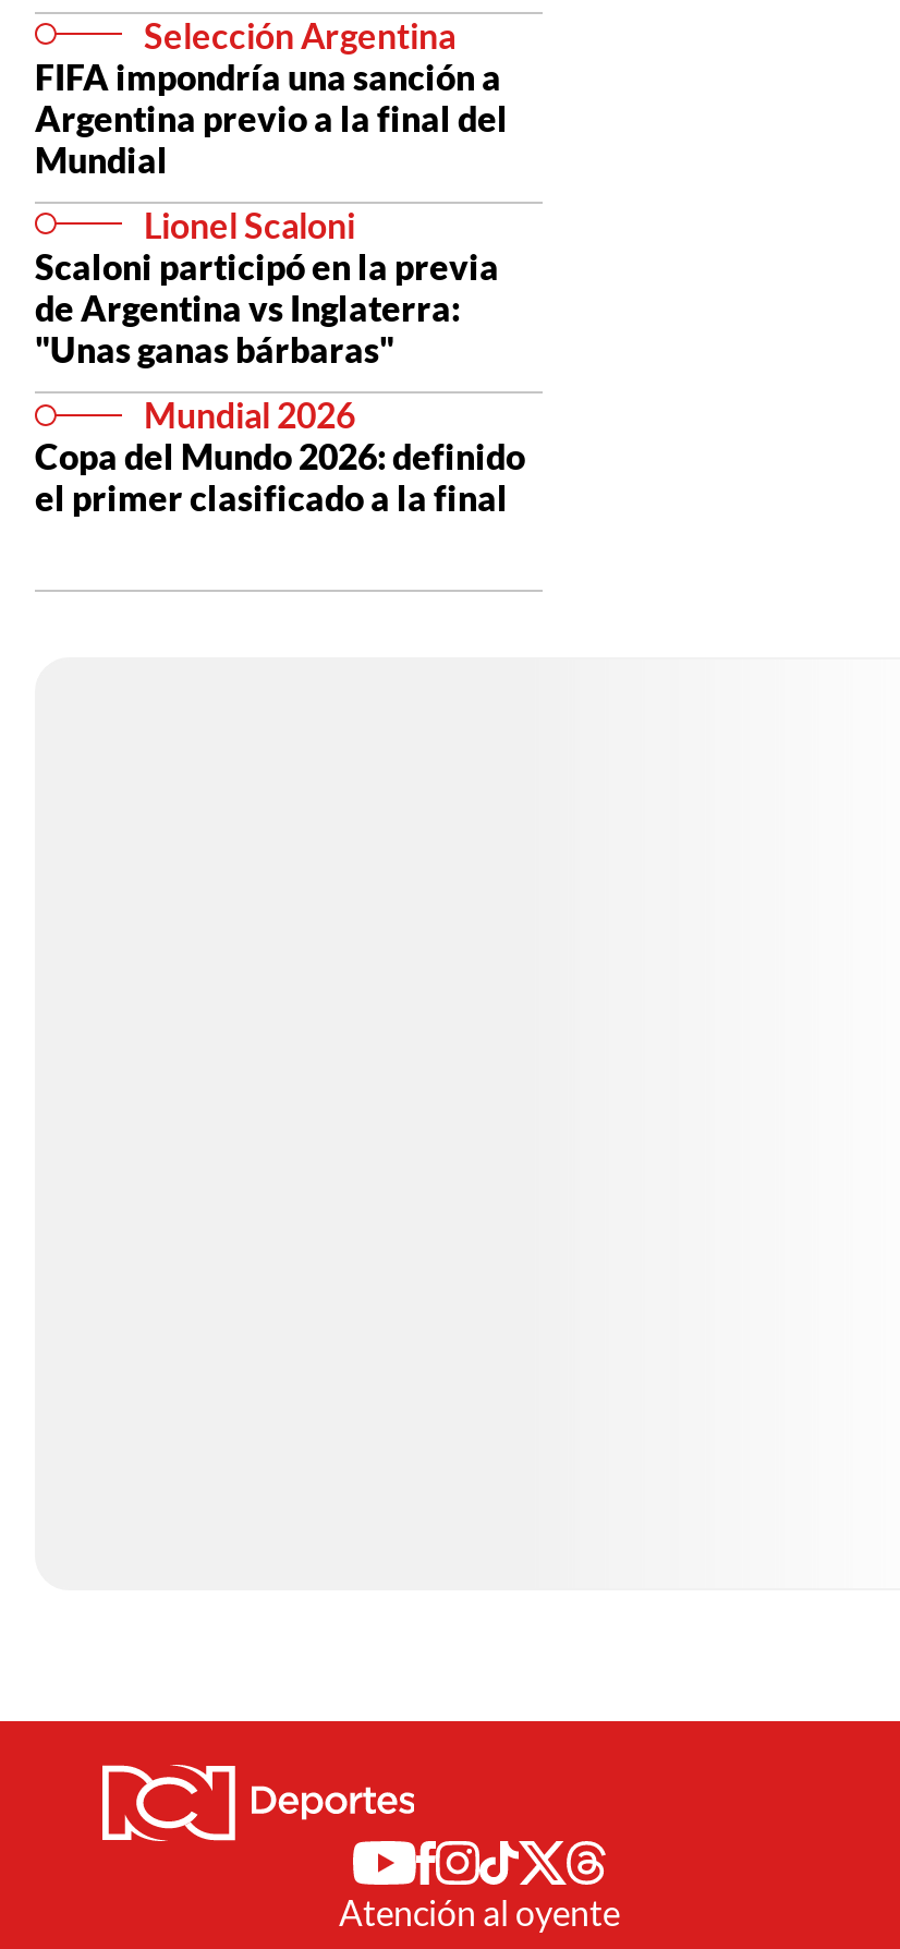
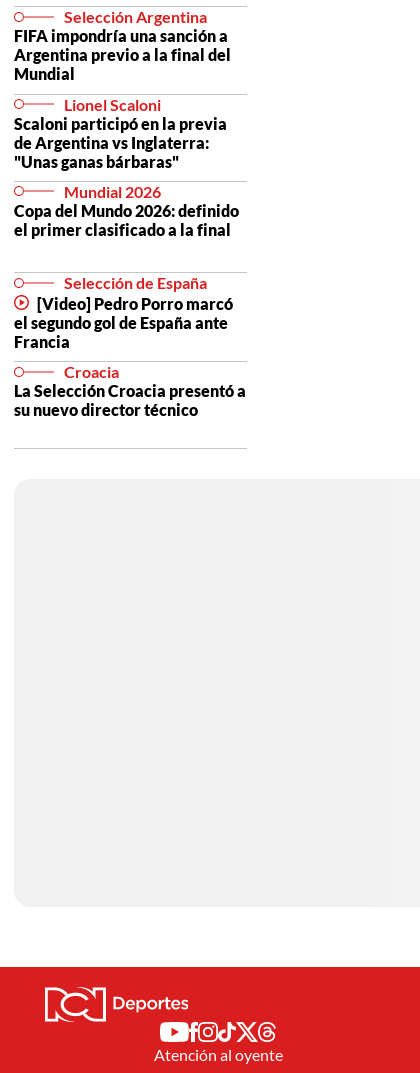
none -> [14,273,246,419] Selección de España | [Video] Pedro Porro marcó | el segundo gol de España ante | Francia | Croacia | La Selección Croacia presentó a | su nuevo director técnico

